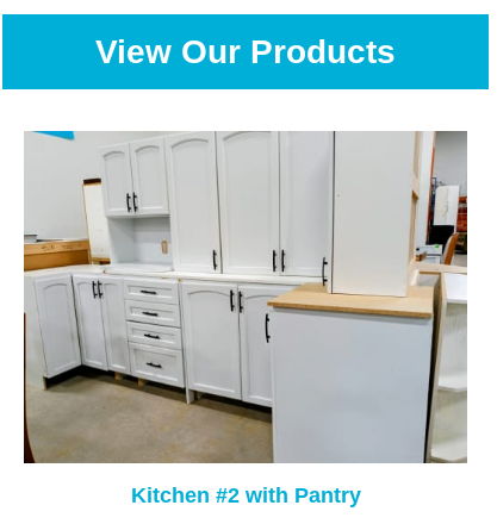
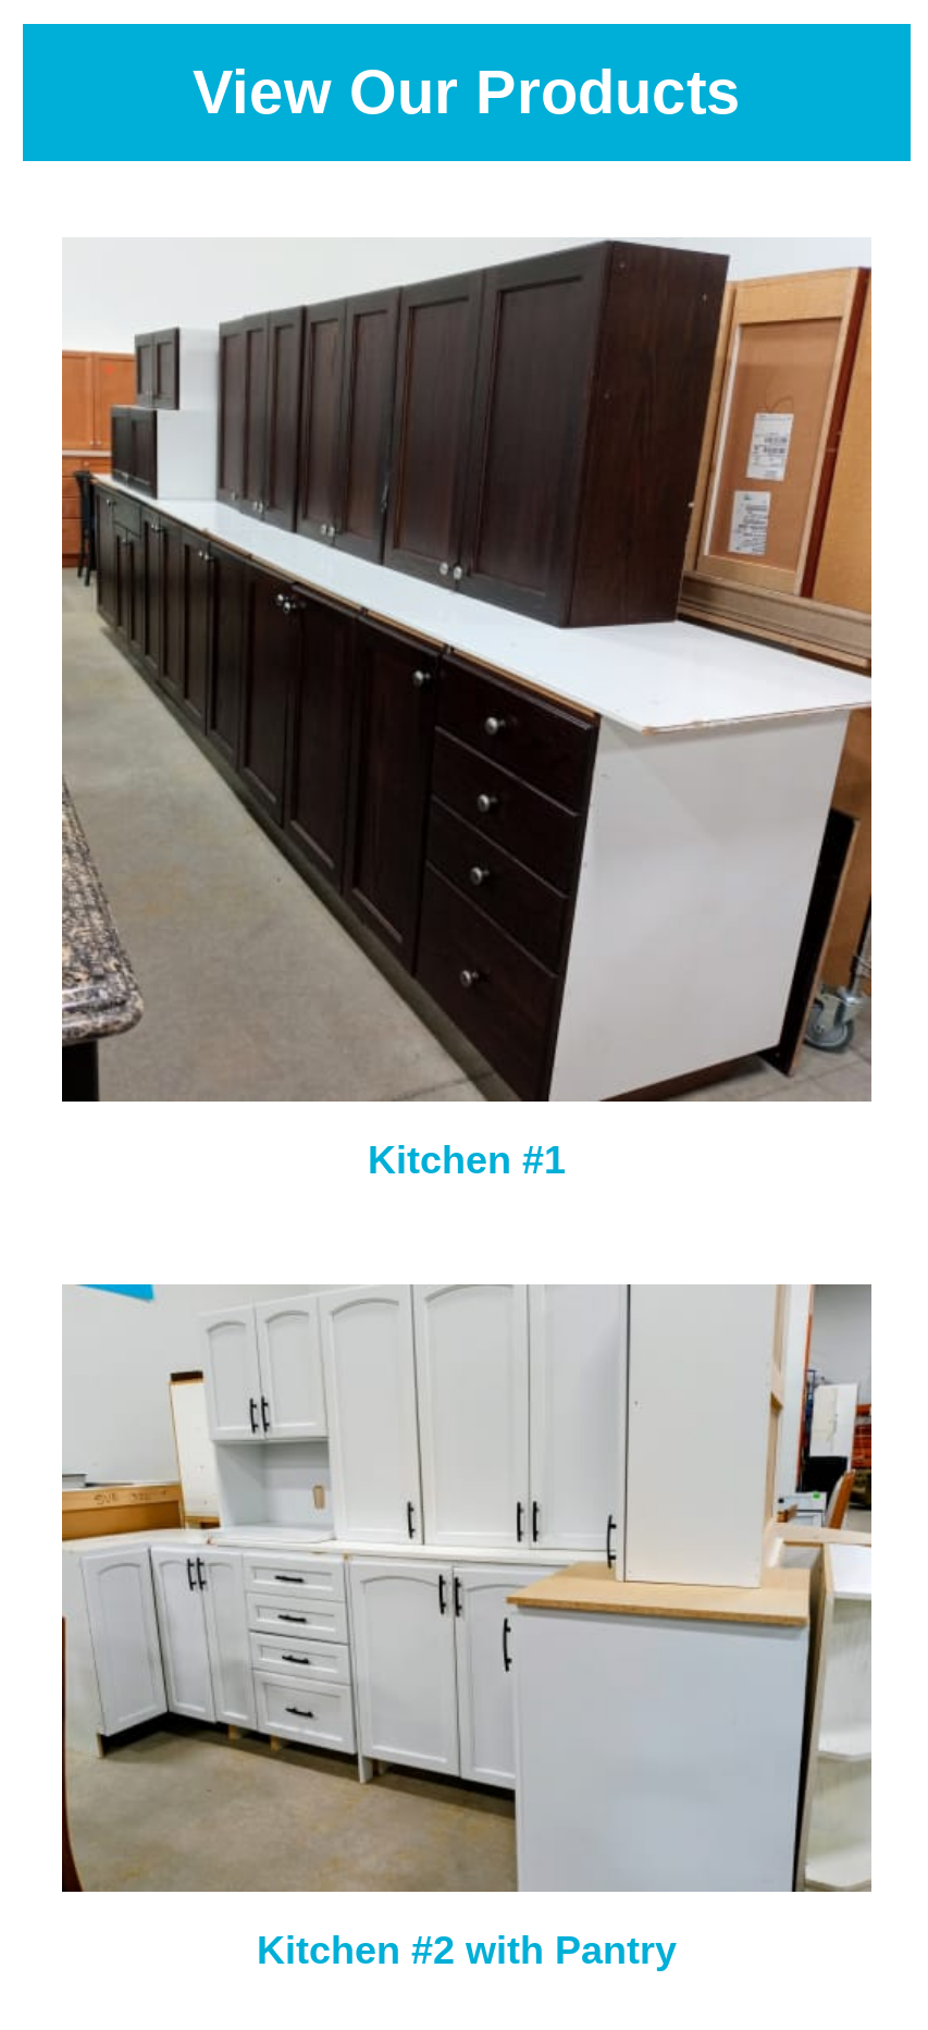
none -> [60,239,874,1182] [image] | Kitchen #1

